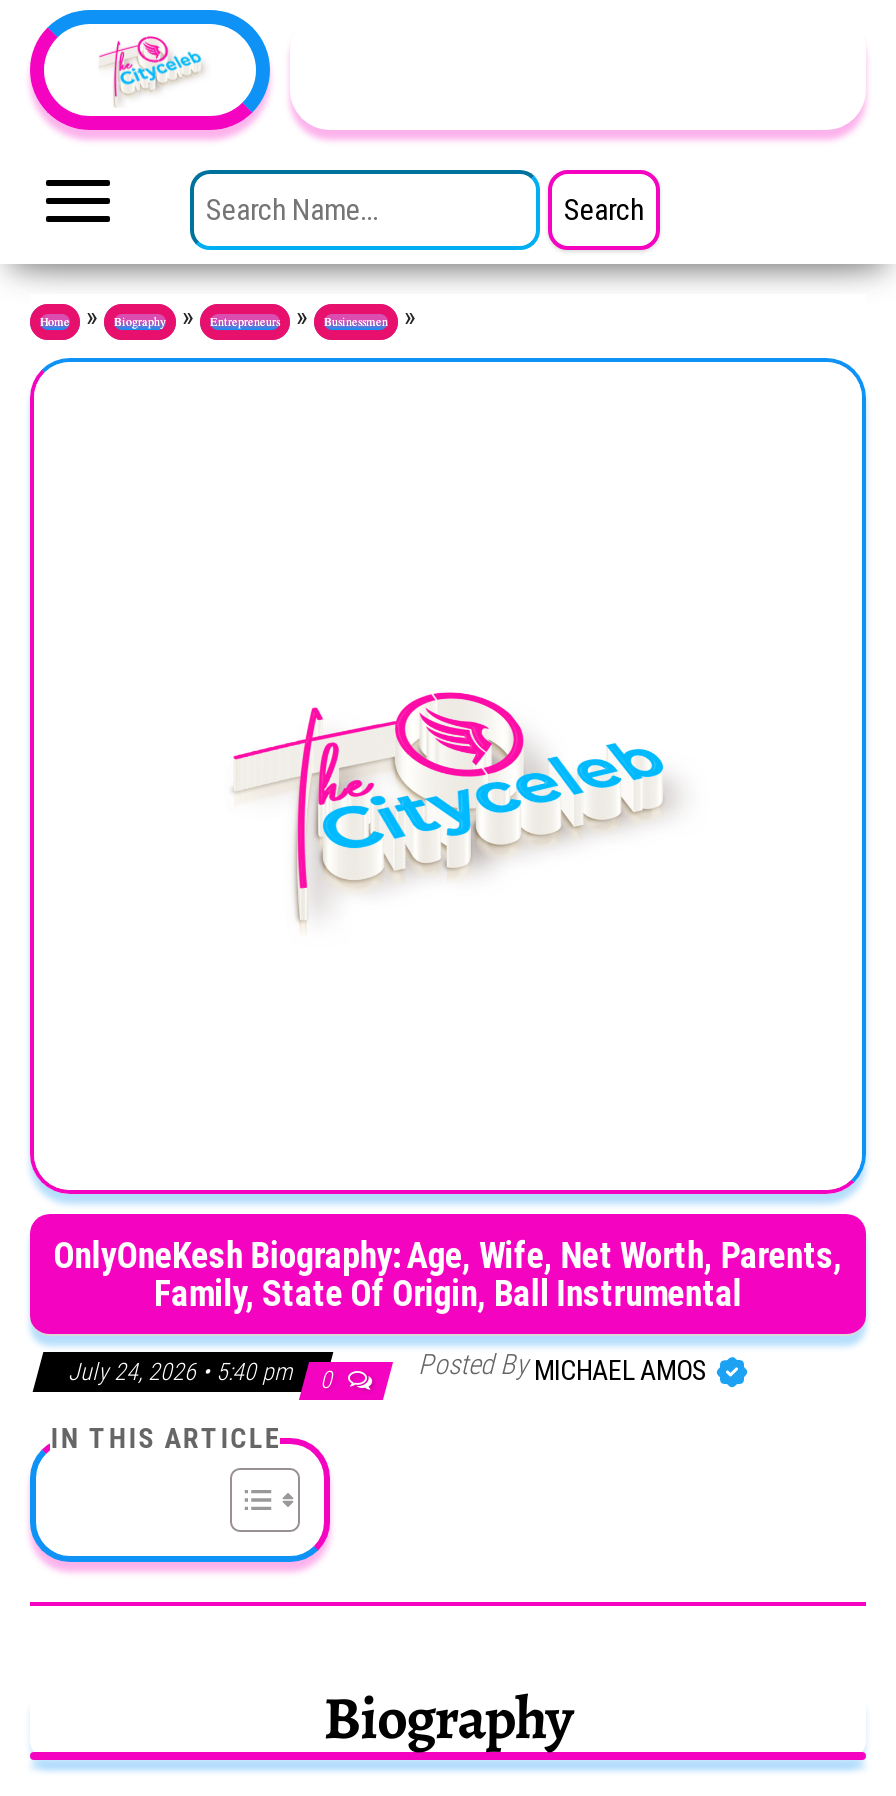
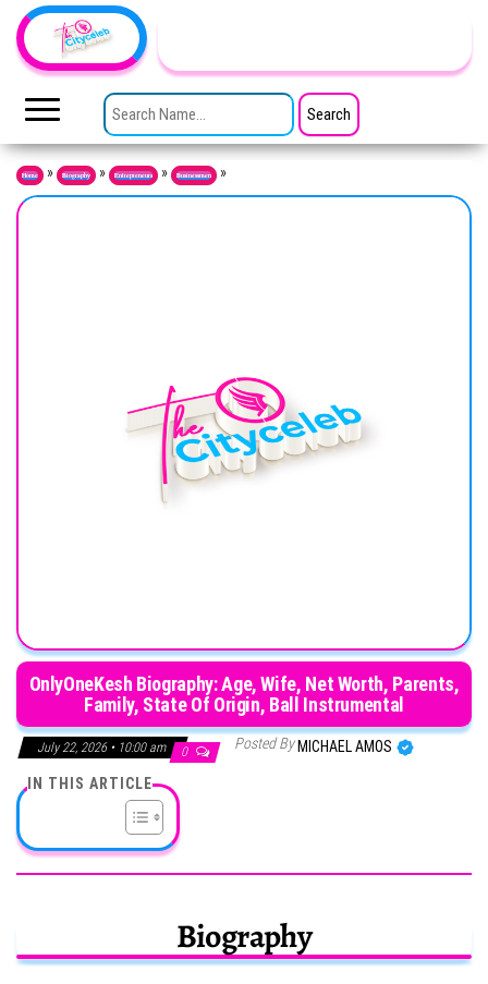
[68,1358,338,1394] July 24, 2026 • 5:40 pm 0 -> [37,740,191,760] July 22, 2026 • 10:00 am 0

